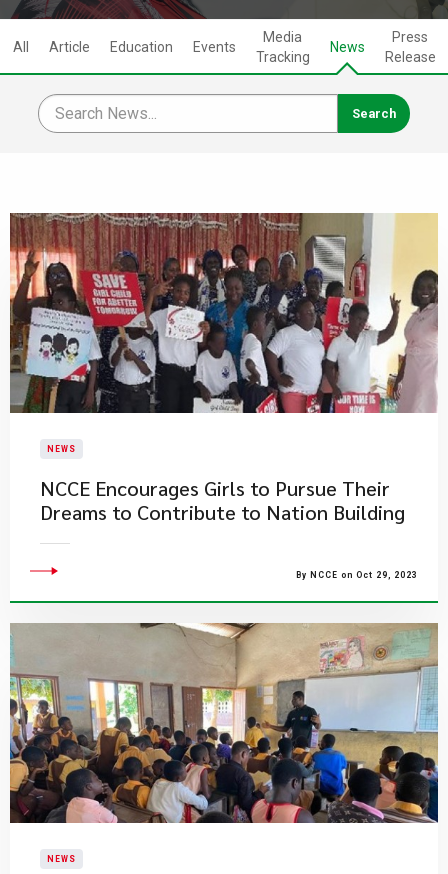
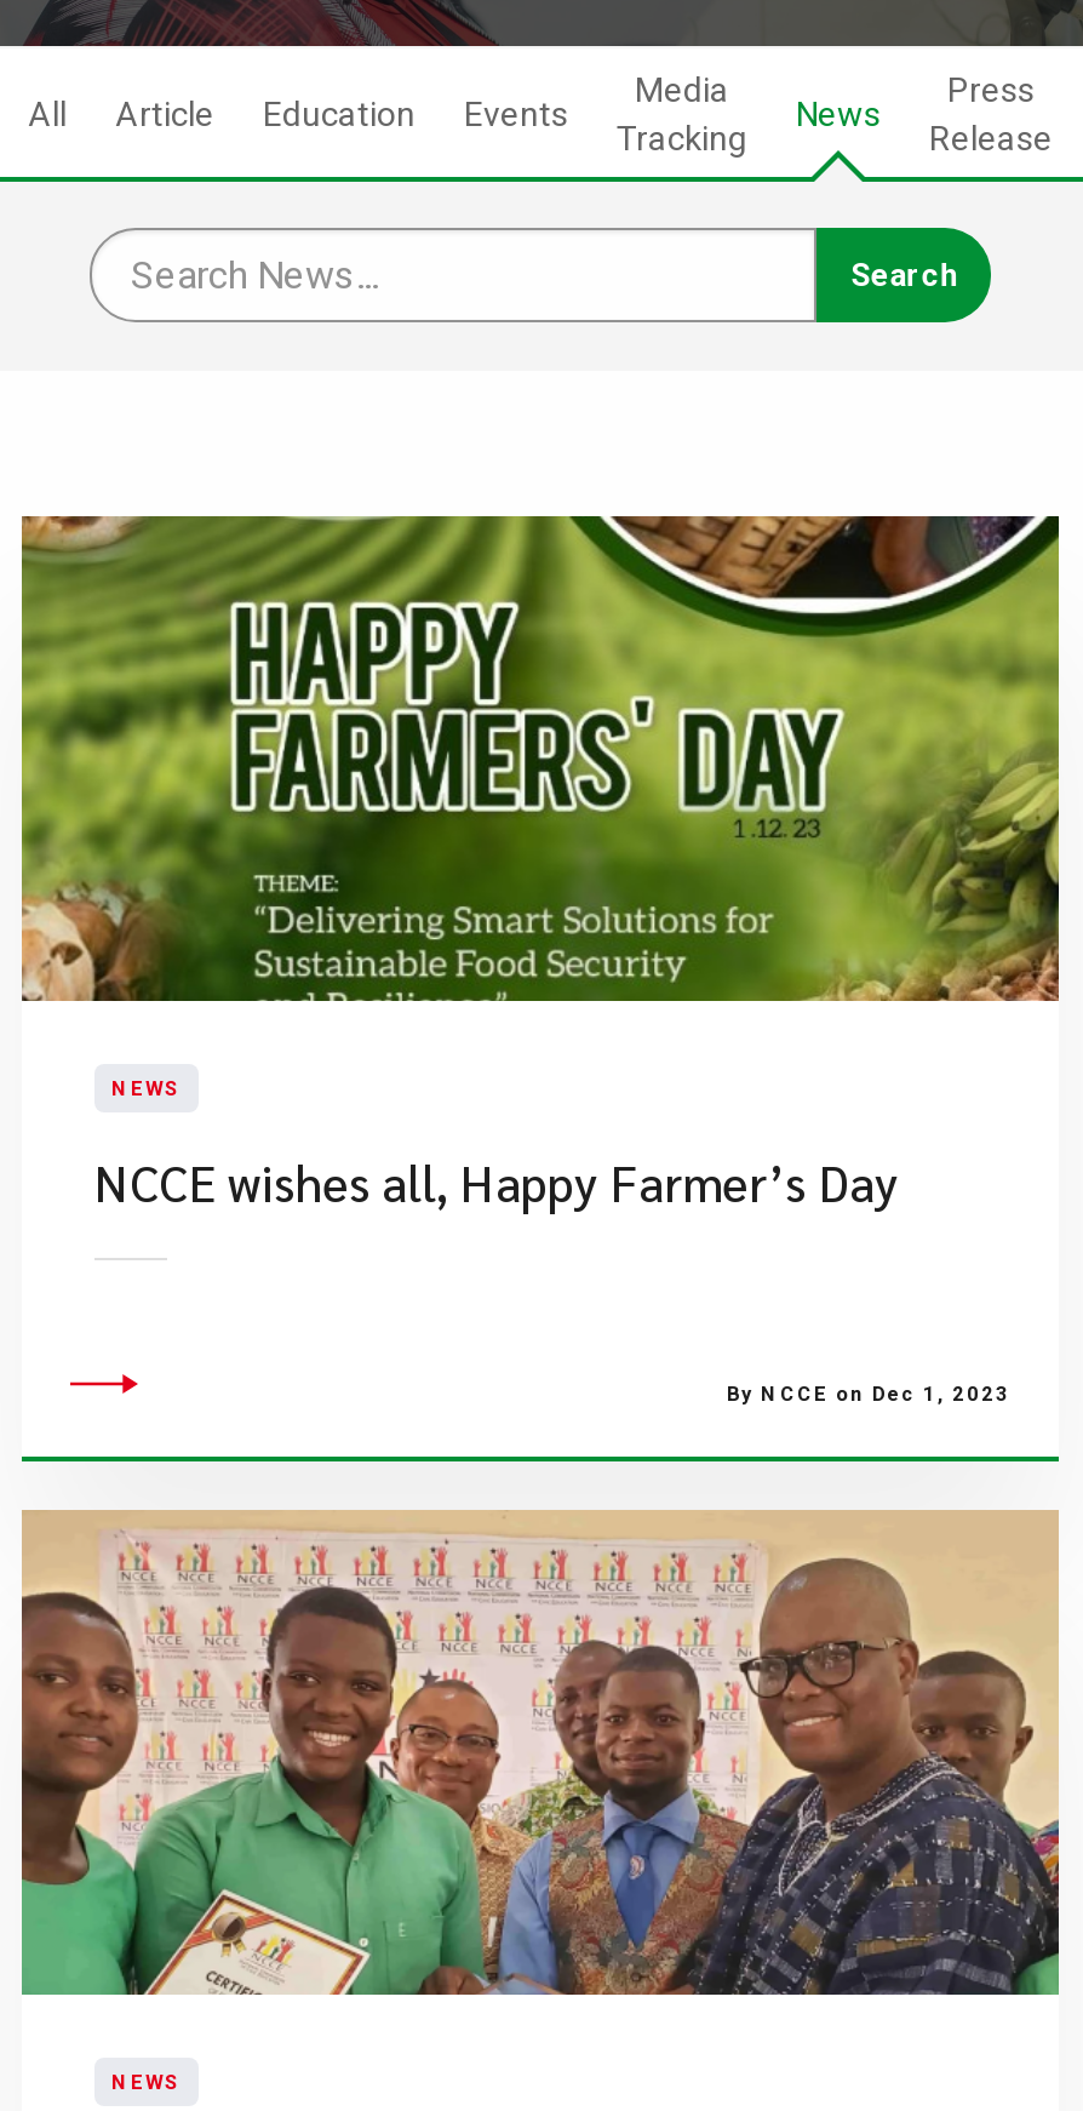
[9,212,438,414] [image] -> [19,514,1061,1003] [image]
[40,475,405,525] NCCE Encourages Girls to Pursue Their | Dreams to Contribute to Nation Building -> [94,1151,899,1214] NCCE wishes all, Happy Farmer’s Day
[296,570,418,580] By NCCE on Oct 29, 2023 -> [727,1381,1010,1406] By NCCE on Dec 1, 2023
[9,622,439,824] [image] -> [19,1510,1061,1997] [image]

